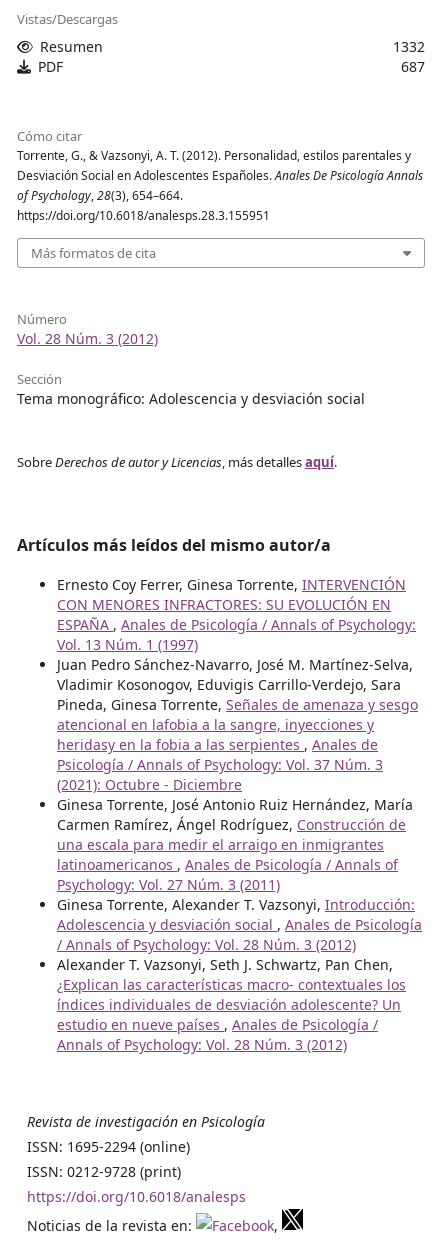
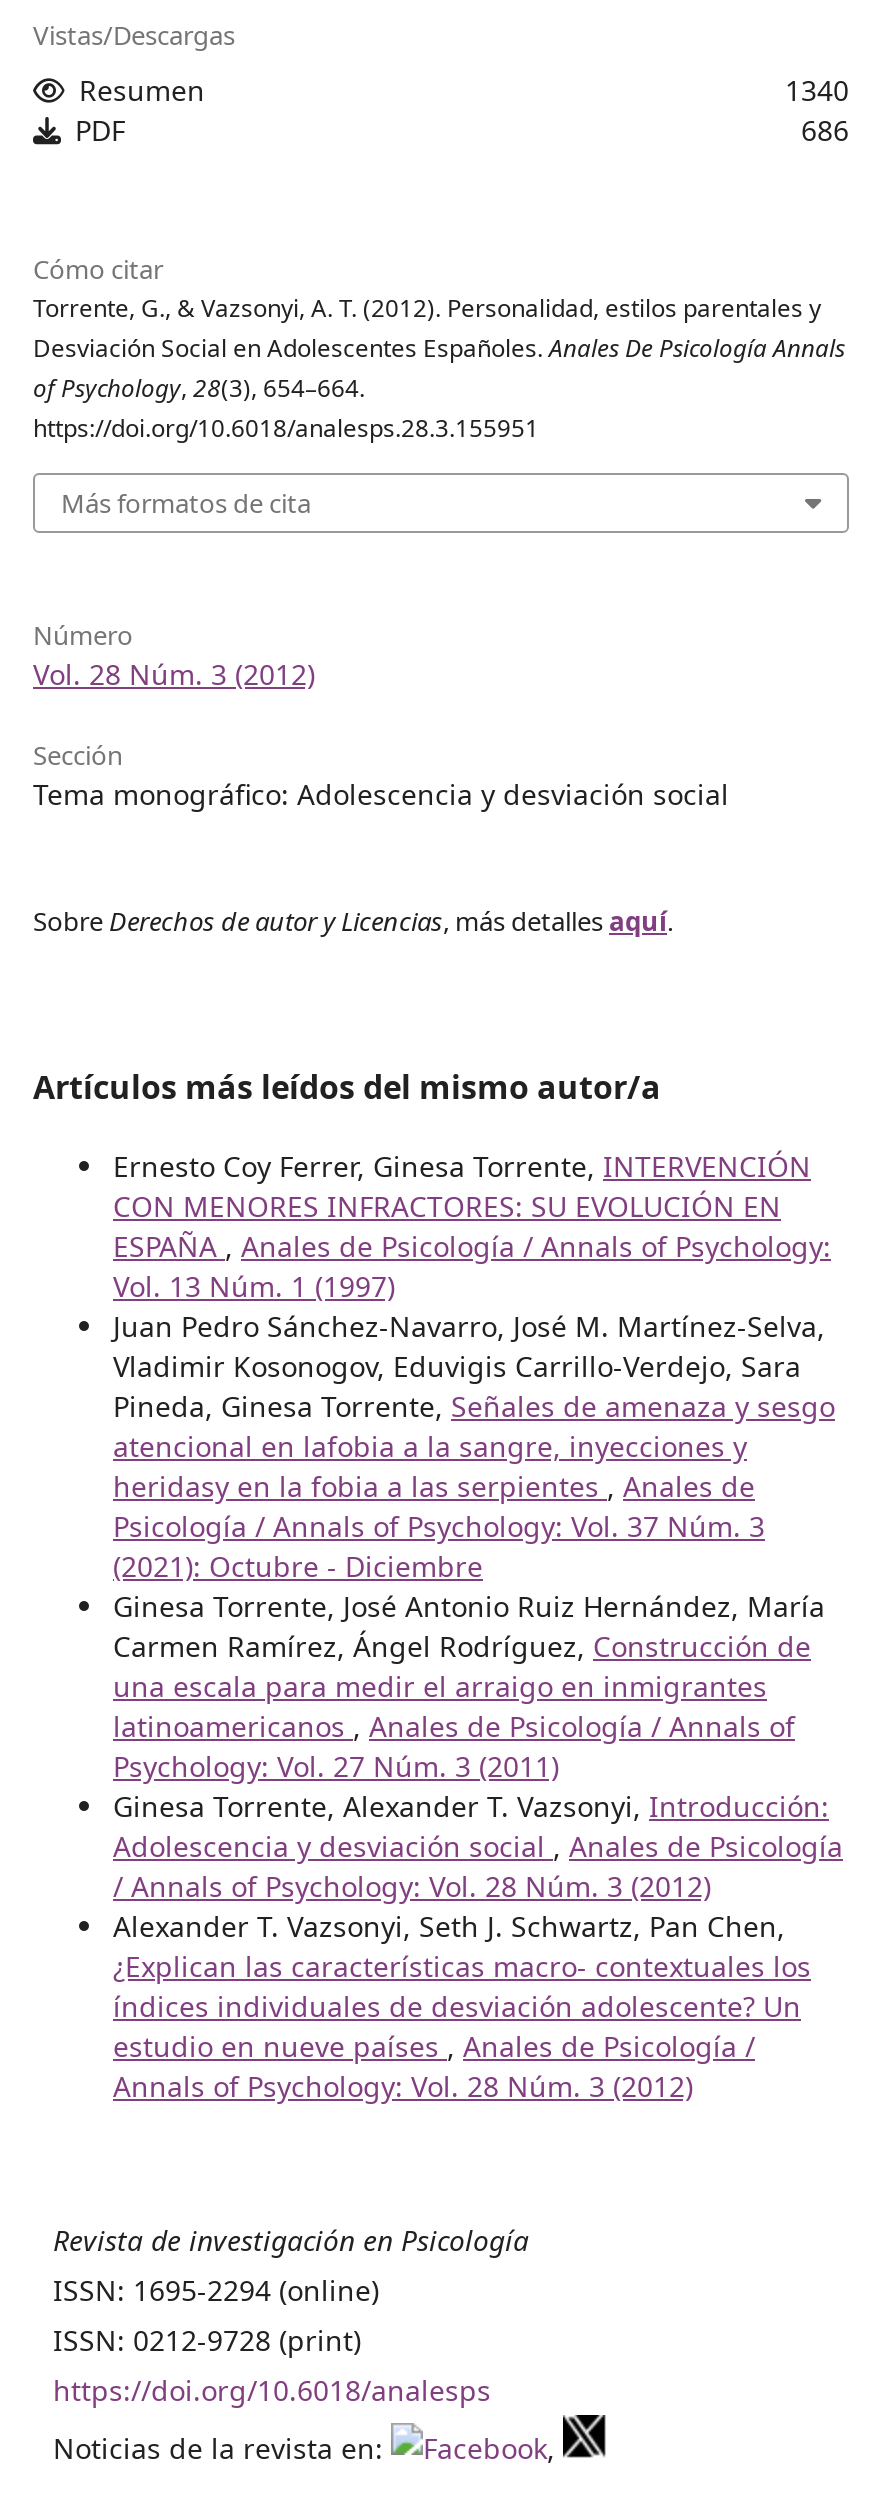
[393,37,425,56] 1332 -> [785,71,849,109] 1340
[401,57,425,76] 687 -> [801,111,849,149] 686

